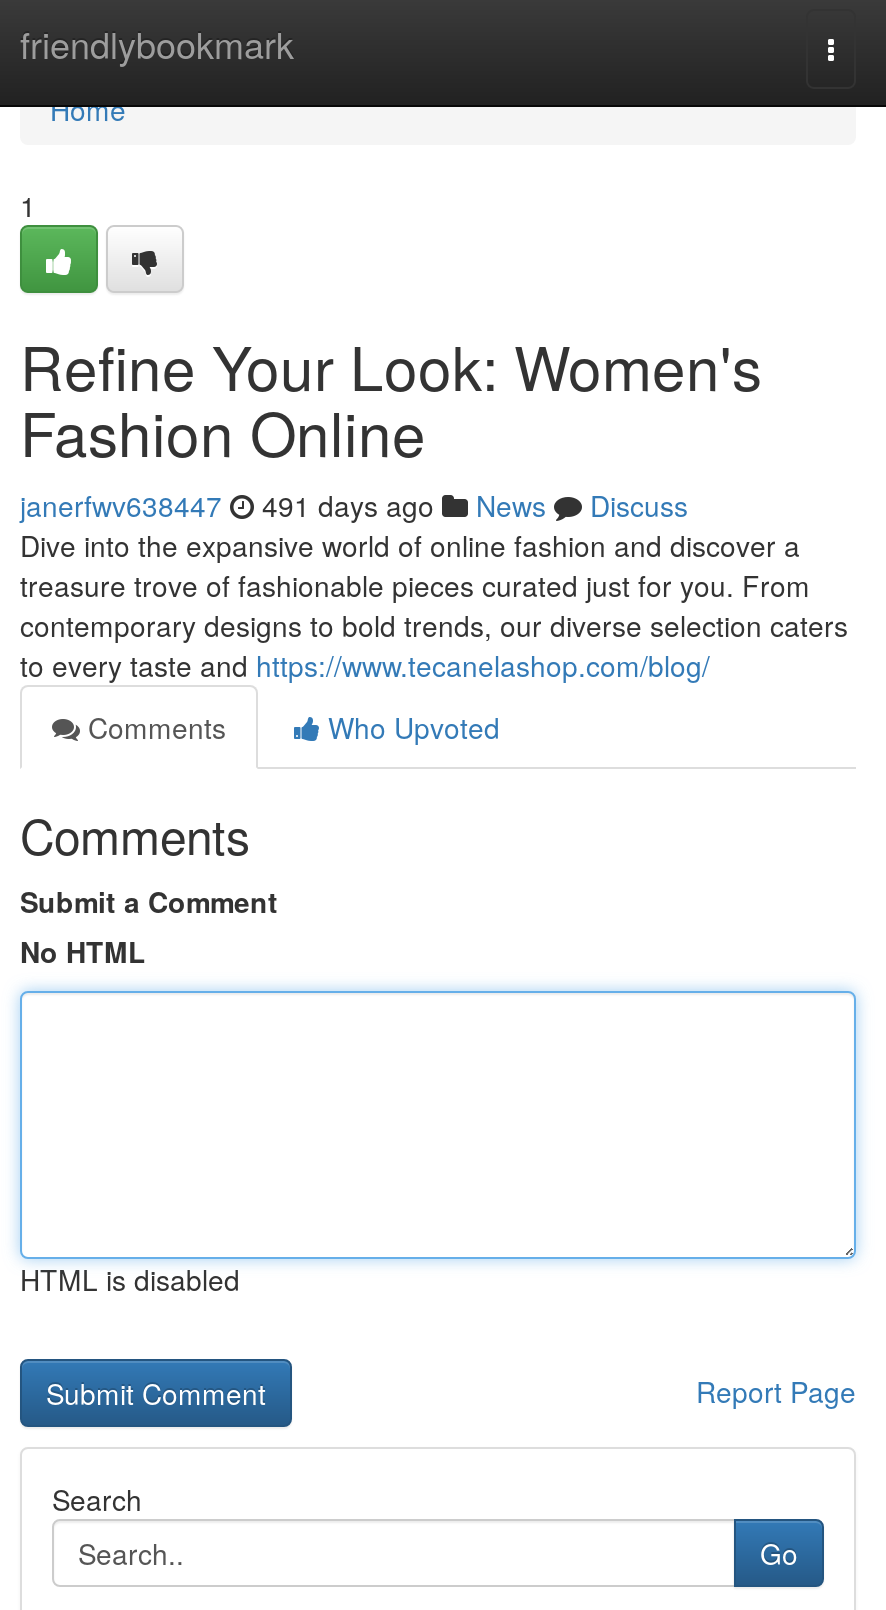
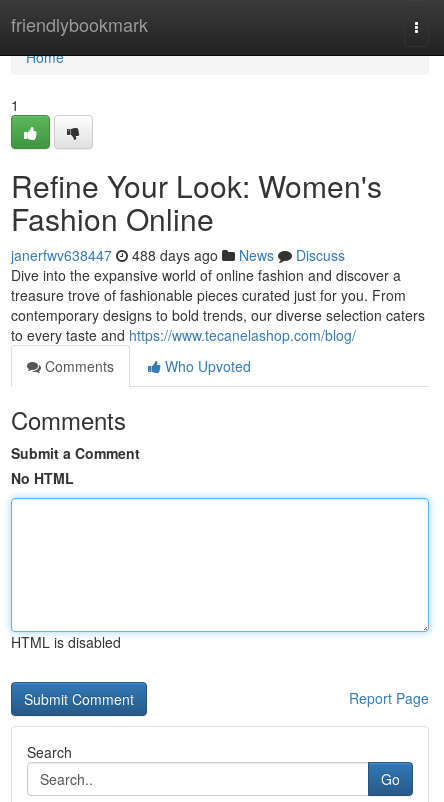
[20,485,688,525] janerfwv638447 491 days ago News Discuss -> [11,245,345,265] janerfwv638447 488 days ago News Discuss

